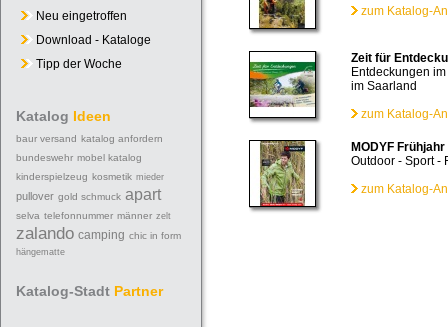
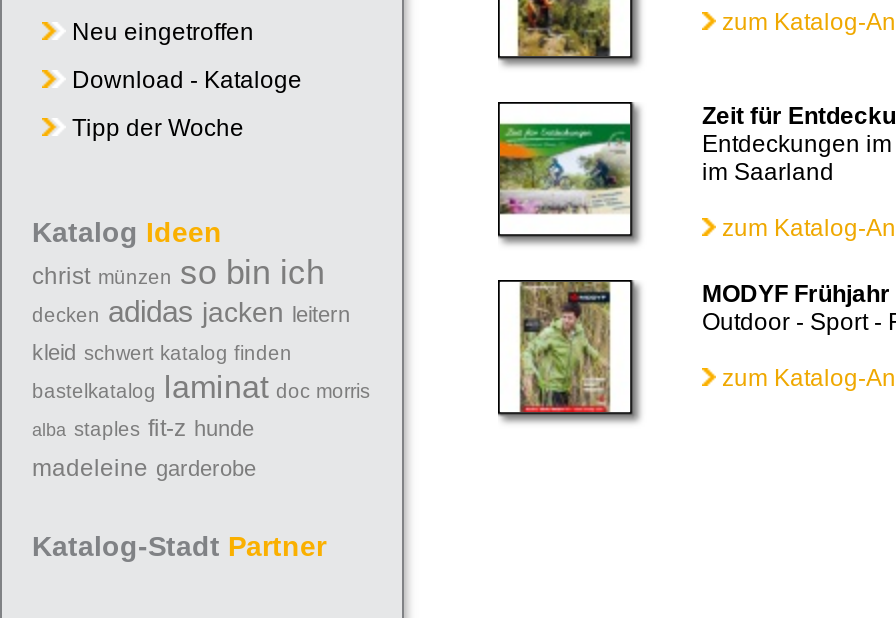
[16,133,181,257] baur versand katalog anfordern | bundeswehr mobel katalog | kinderspielzeug kosmetik mieder | pullover gold schmuck apart | selva telefonnummer männer zelt | zalando camping chic in form | hängematte -> [32,254,370,482] christ münzen so bin ich | decken adidas jacken leitern | kleid schwert katalog finden | bastelkatalog laminat doc morris | alba staples fit-z hunde | madeleine garderobe

